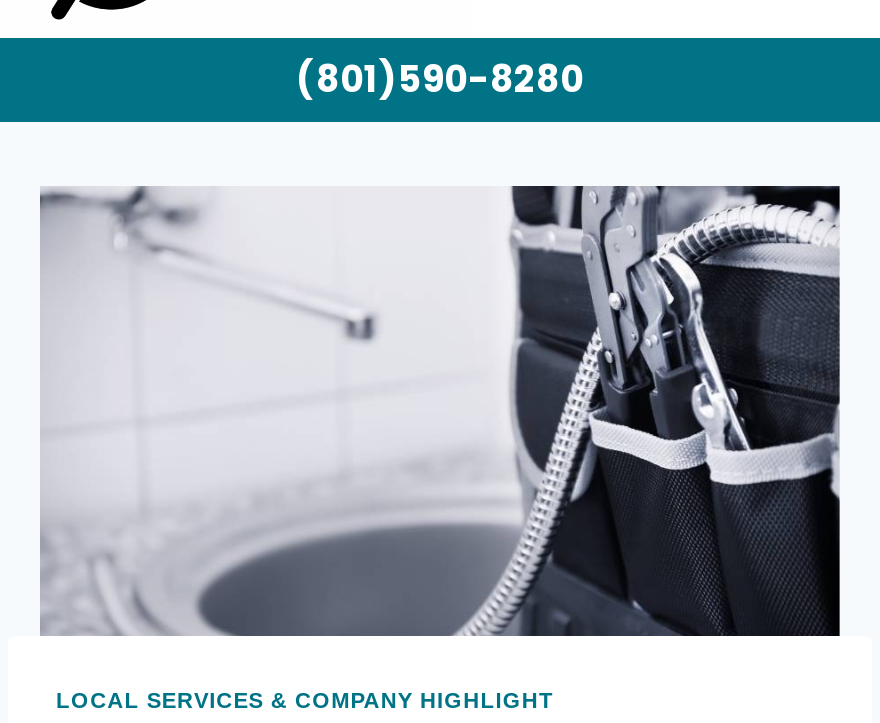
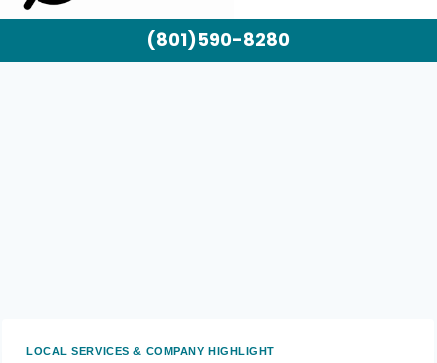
[38,184,842,638] [image] -> none

